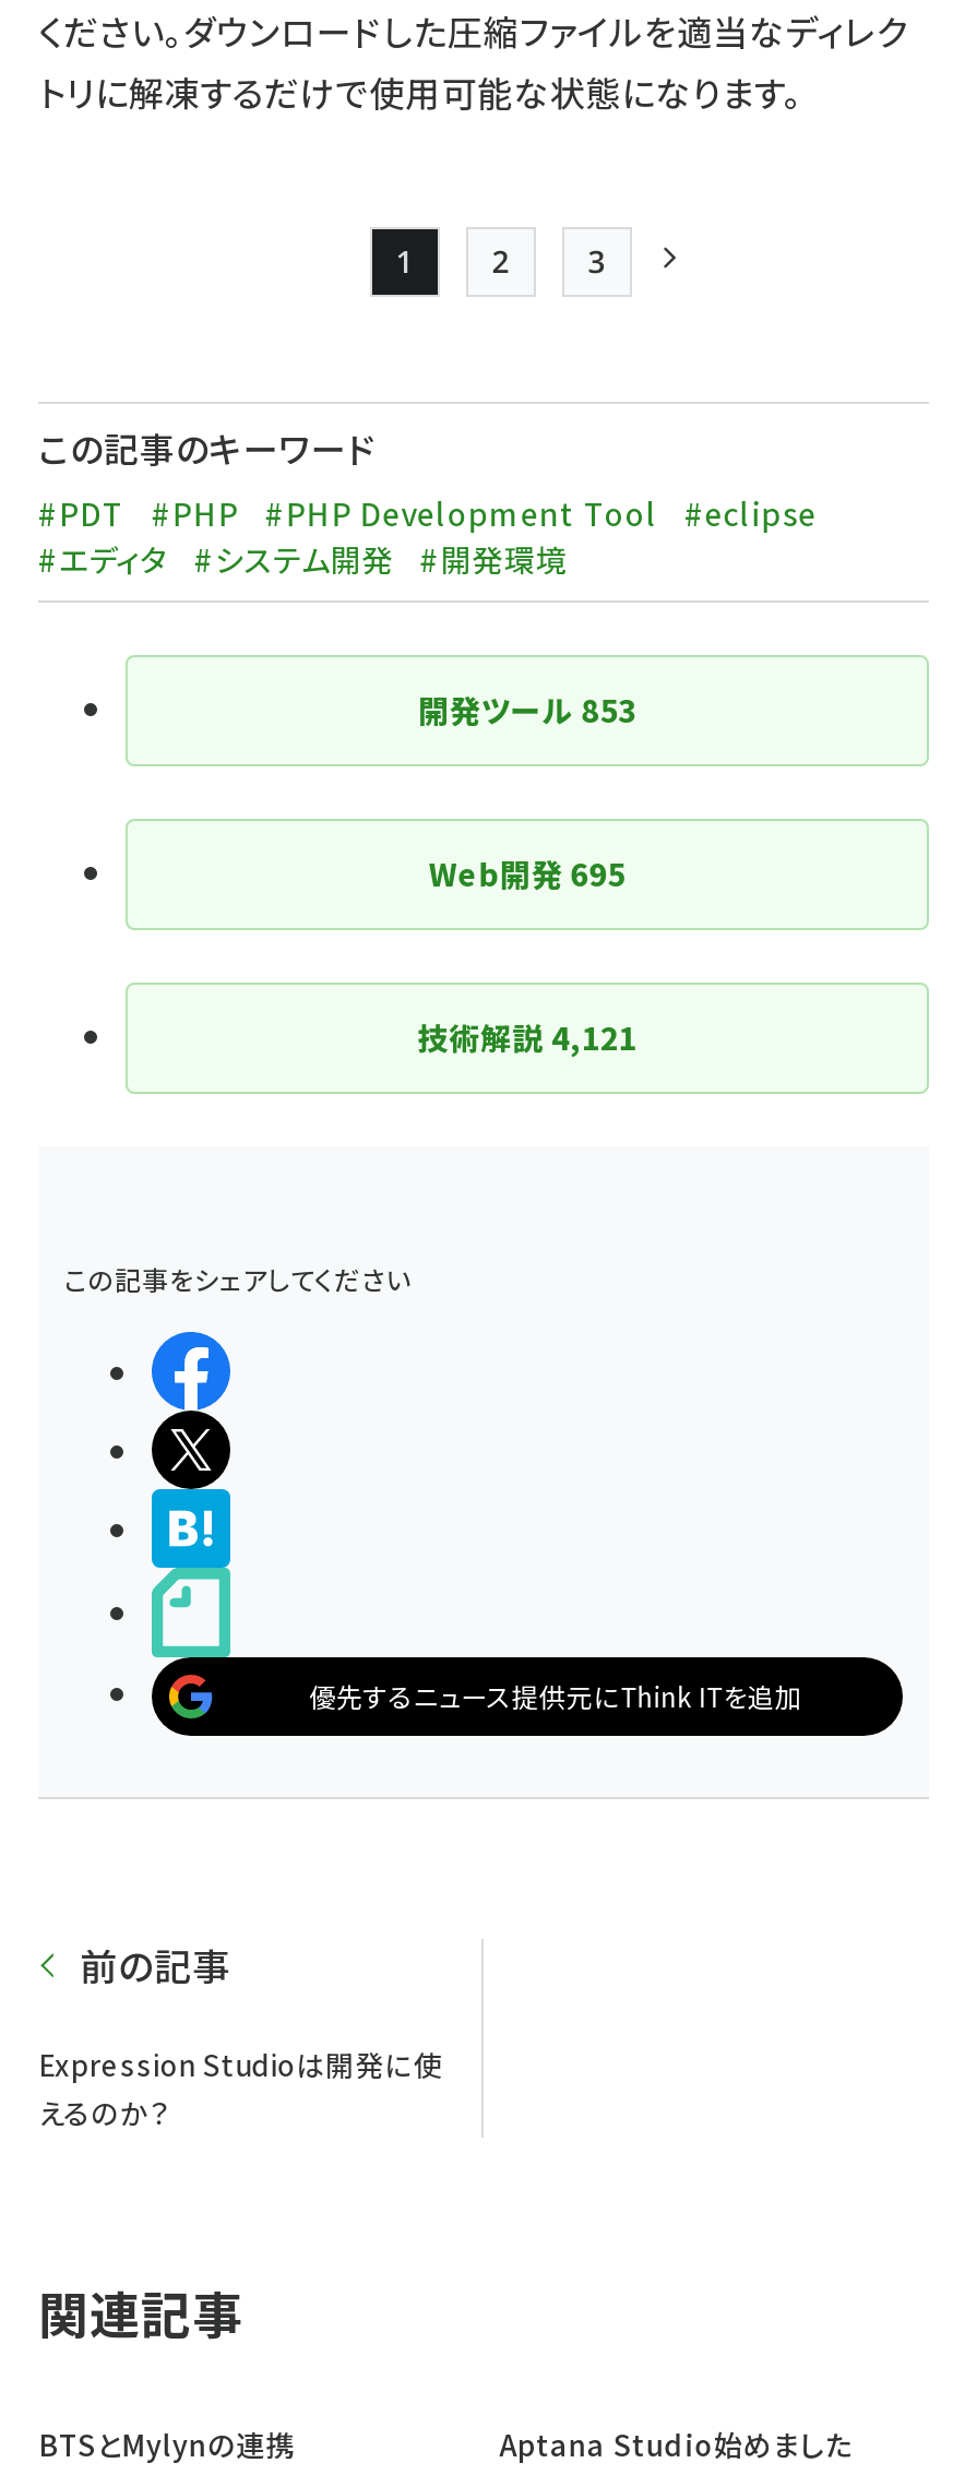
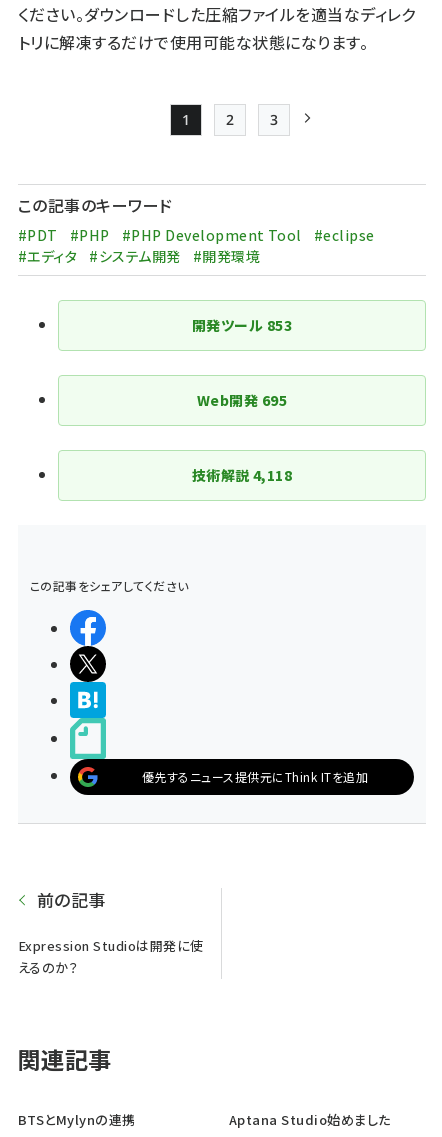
[417,1015,637,1059] 技術解説4,121 -> [192,465,292,485] 技術解説4,118

